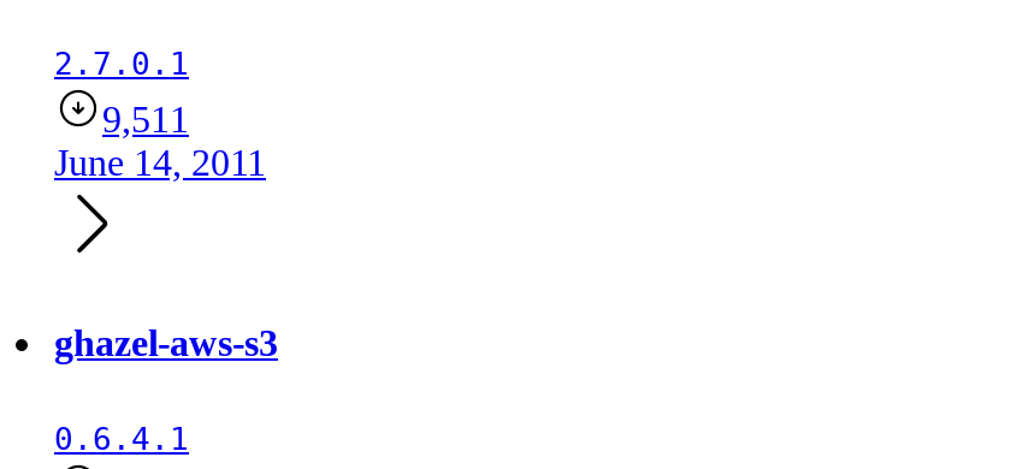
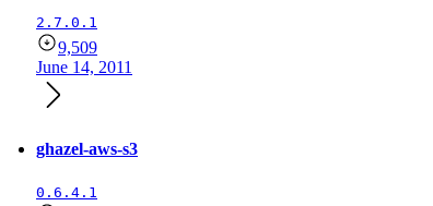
[102,98,189,139] 9,511 -> [58,38,97,56] 9,509

